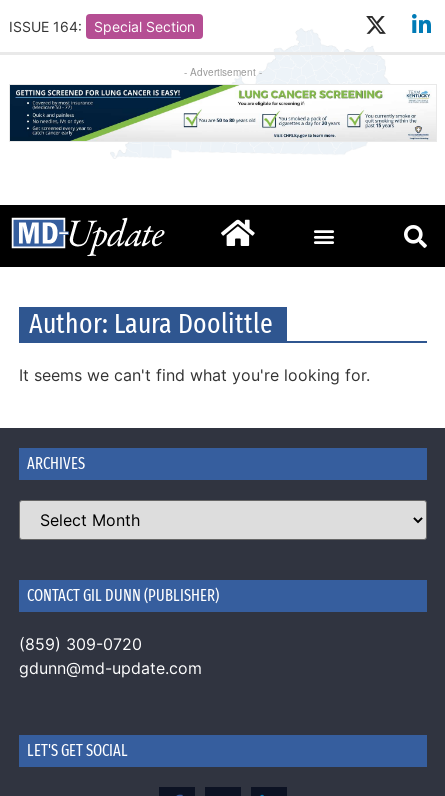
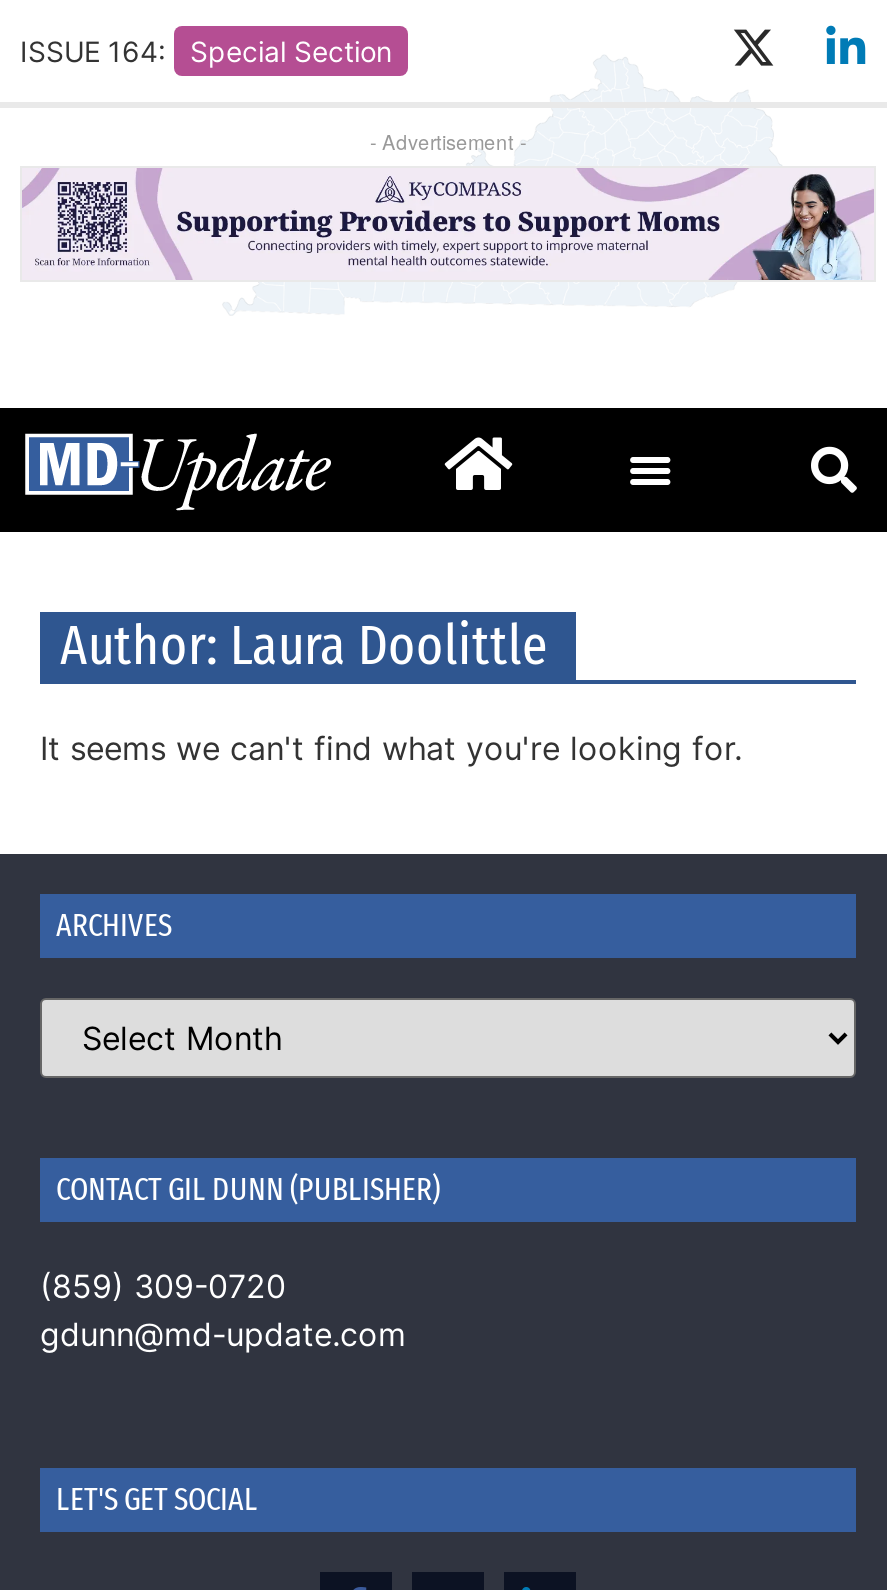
[9,84,435,142] [image] -> [22,168,874,282] [image]

